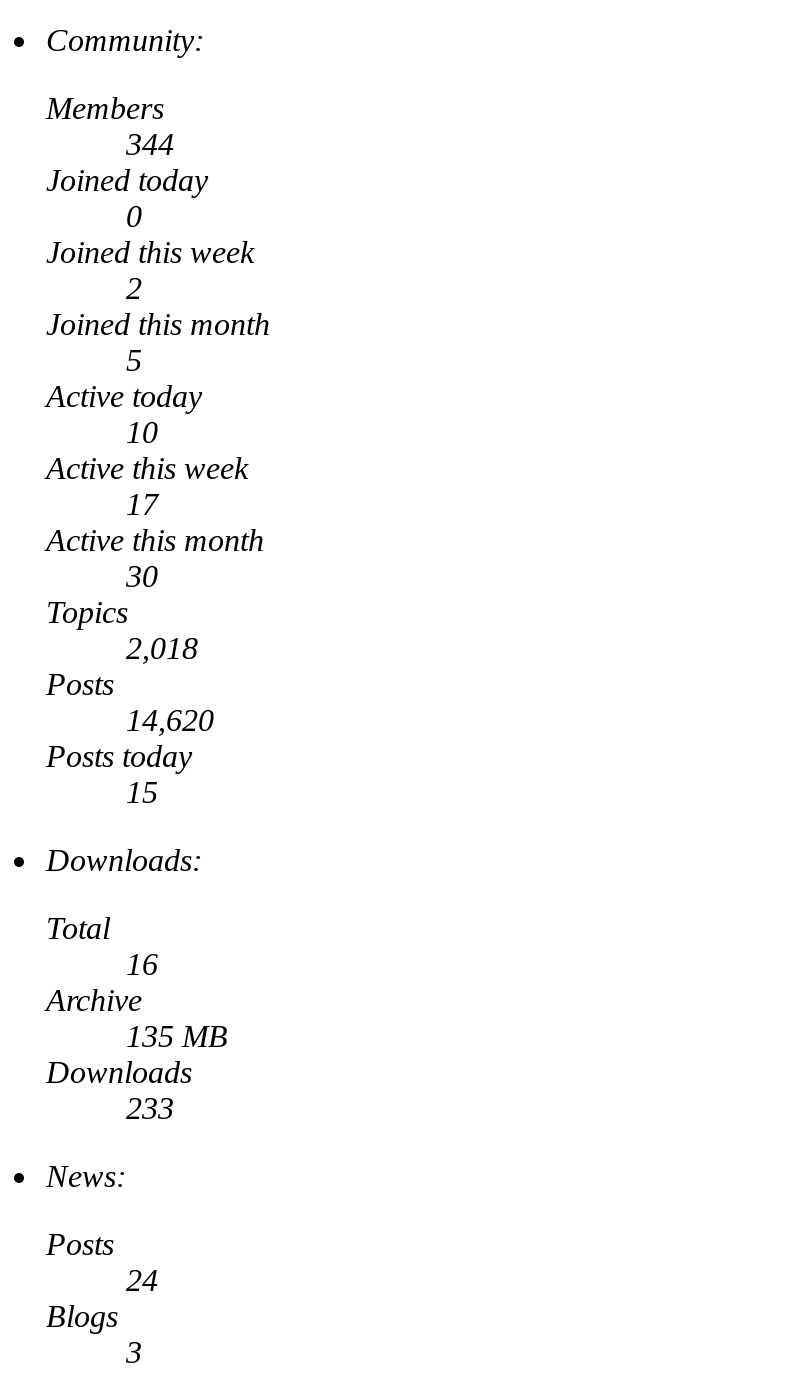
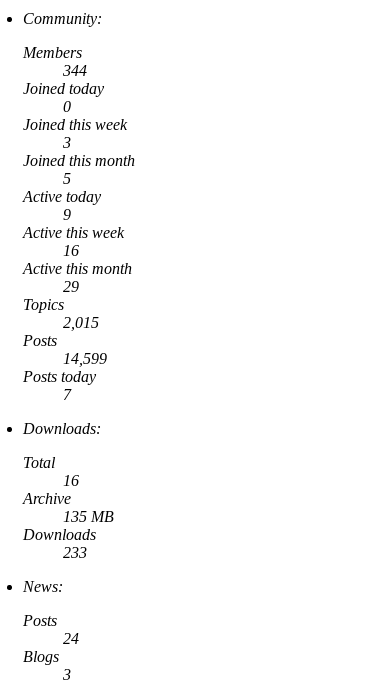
[126,271,142,305] 2 -> [63,134,71,151] 3
[126,415,158,449] 10 -> [63,206,71,223] 9
[126,487,158,521] 17 -> [63,242,79,259] 16
[126,559,158,593] 30 -> [63,278,79,295] 29
[126,631,198,665] 2,018 -> [63,314,99,331] 2,015
[126,703,214,737] 14,620 -> [63,350,107,367] 14,599
[126,775,158,809] 15 -> [63,386,71,403] 7

